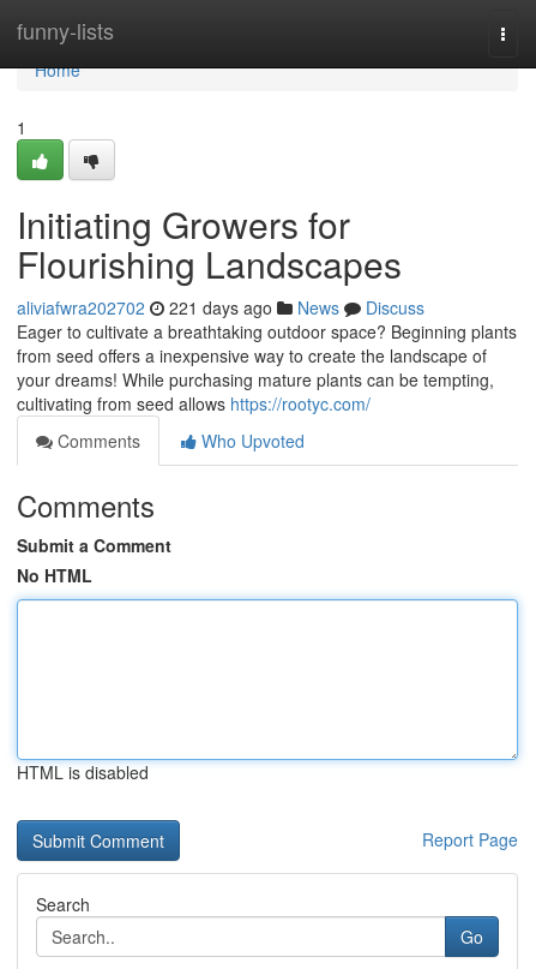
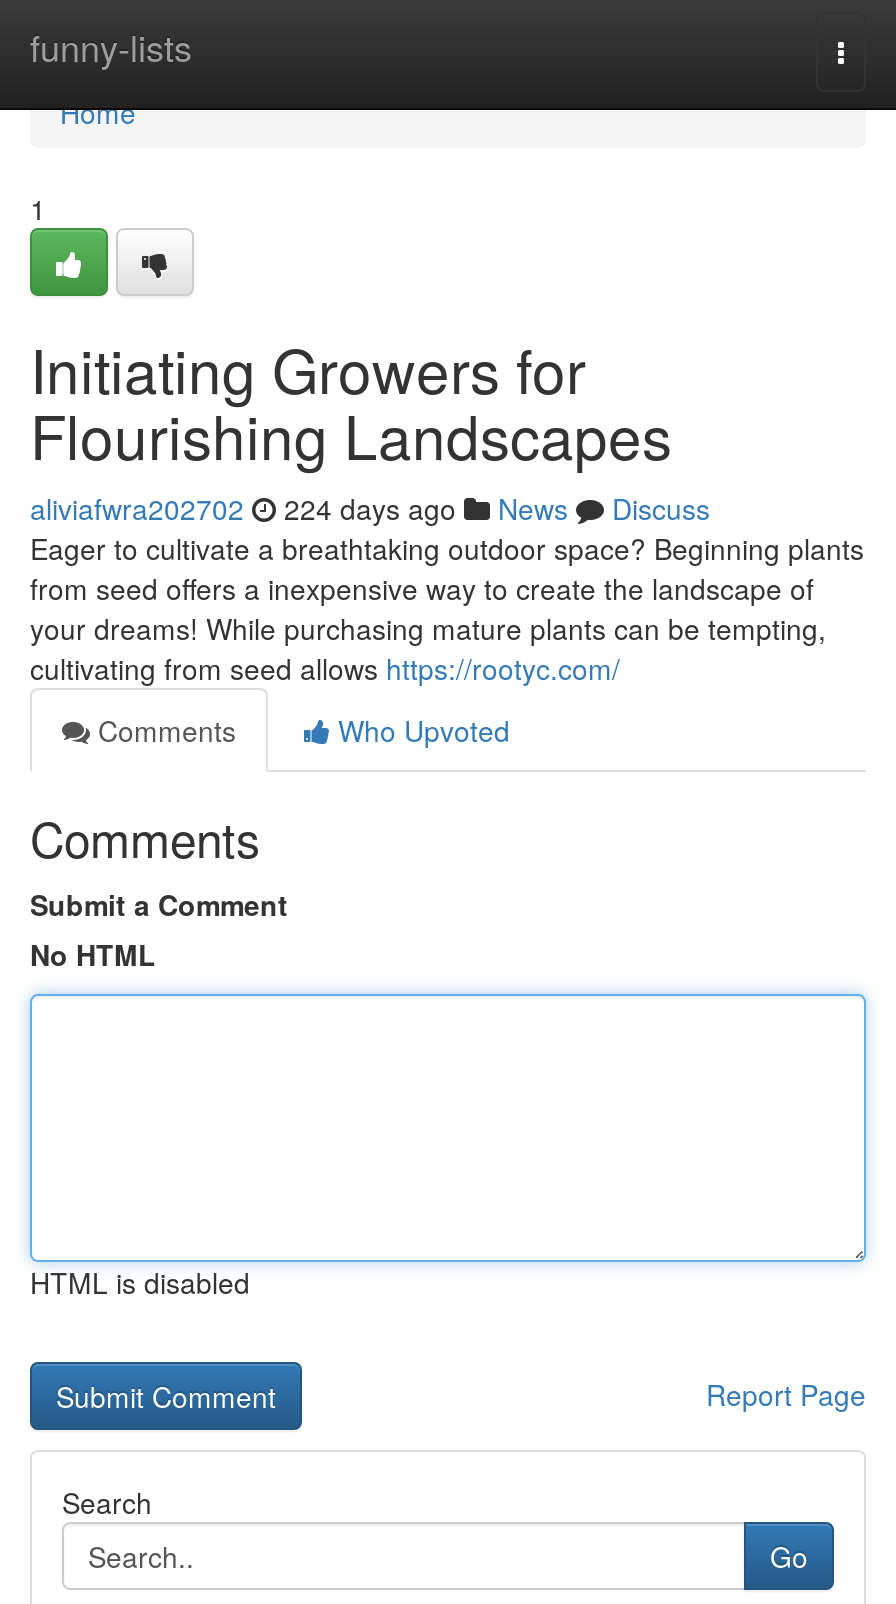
[17,295,424,319] aliviafwra202702 221 days ago News Discuss -> [30,488,710,528] aliviafwra202702 224 days ago News Discuss

